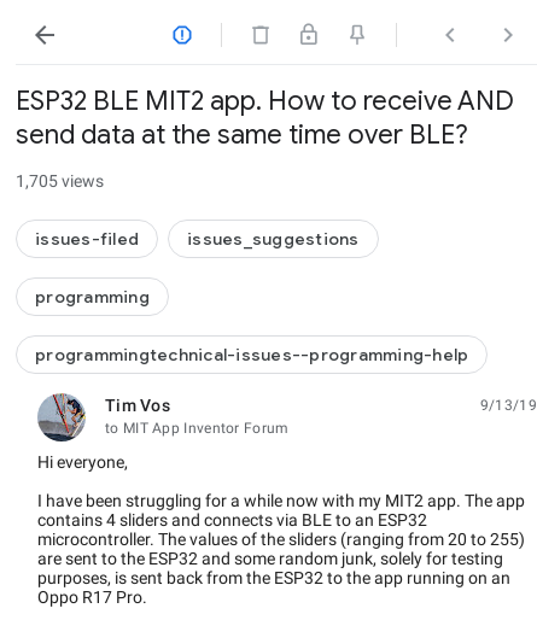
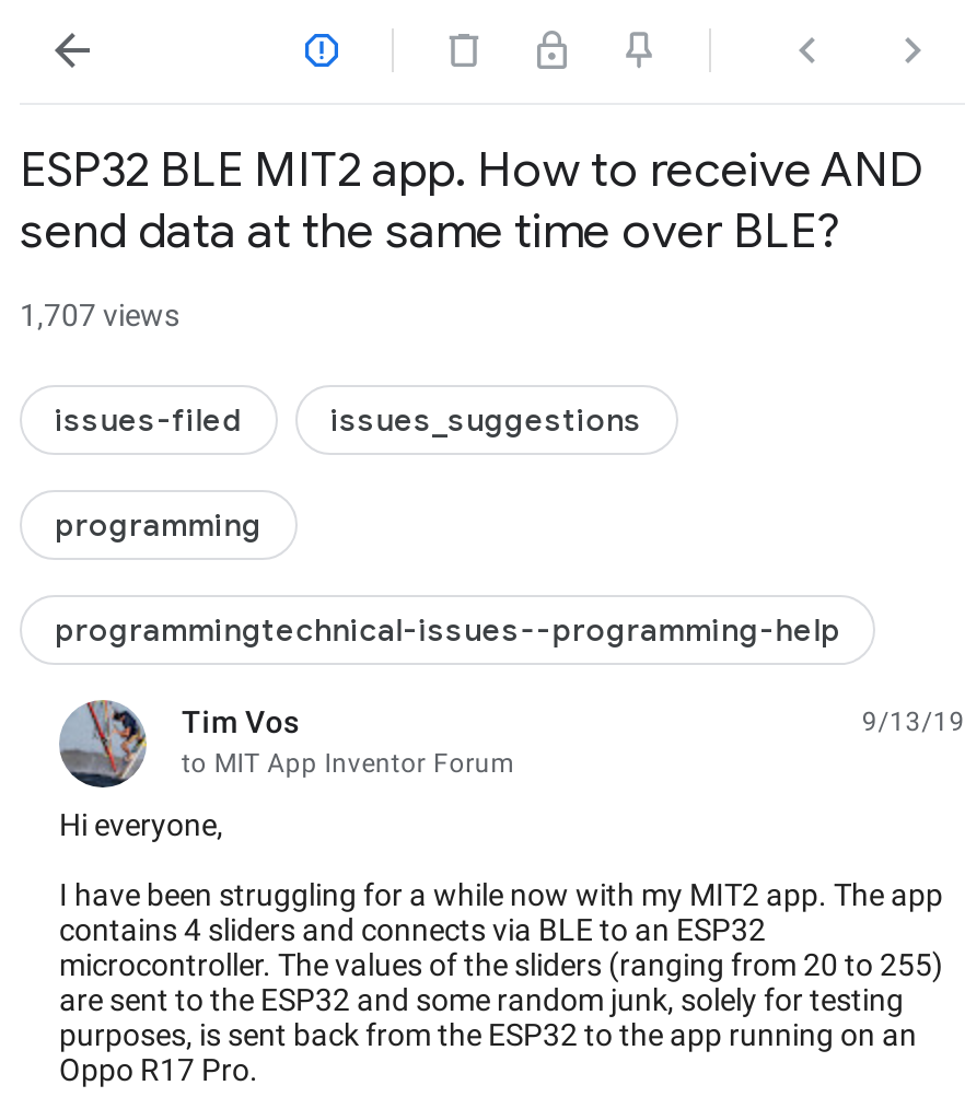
[16,171,104,191] 1,705 views -> [20,297,179,332] 1,707 views

